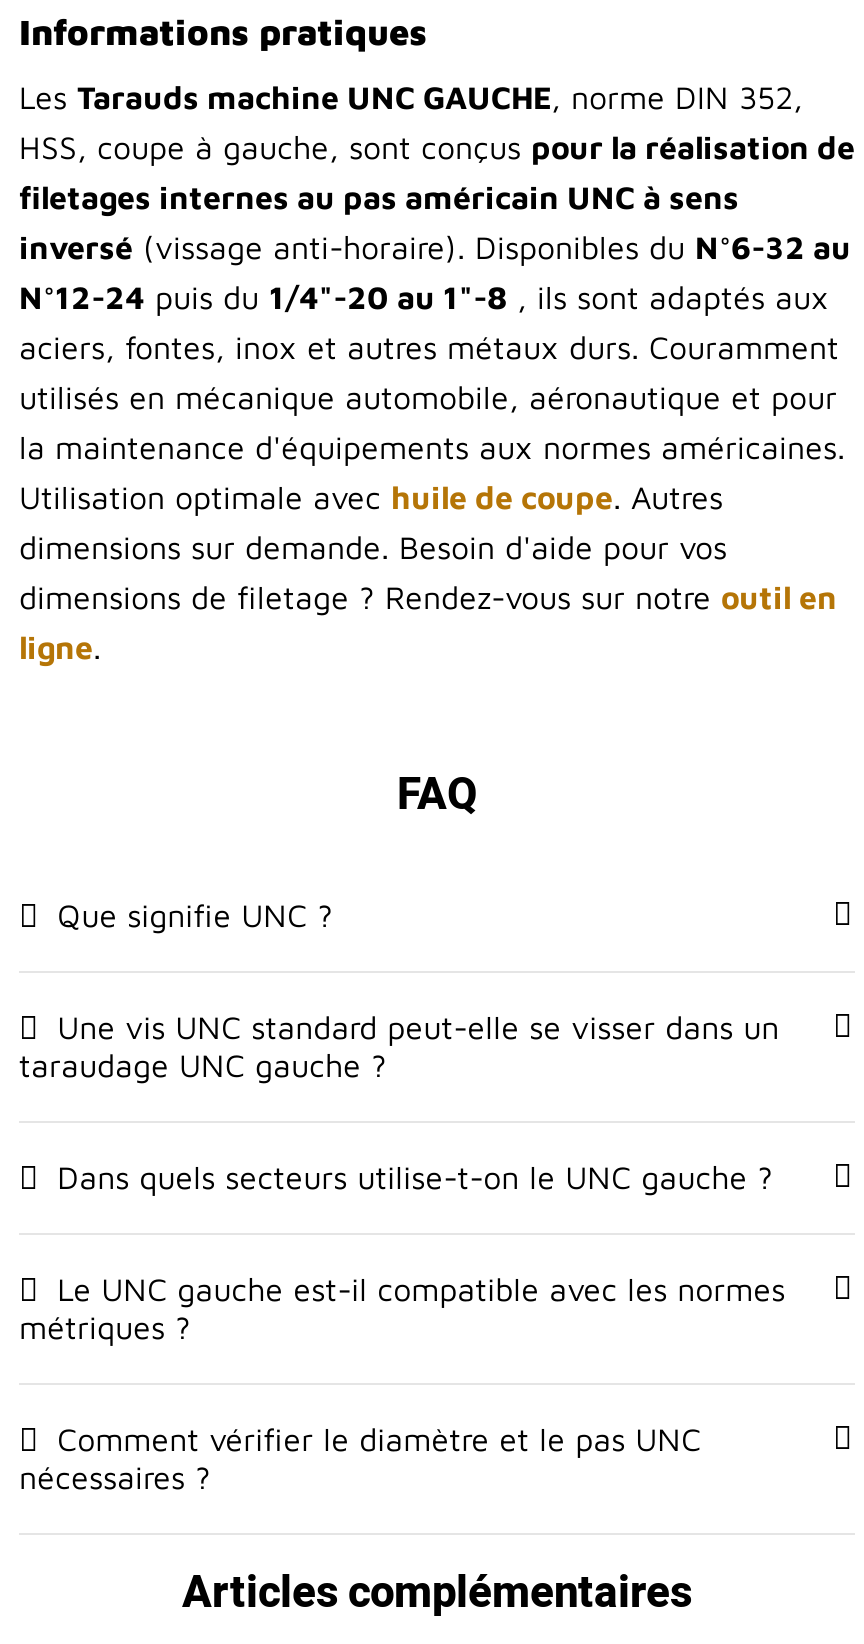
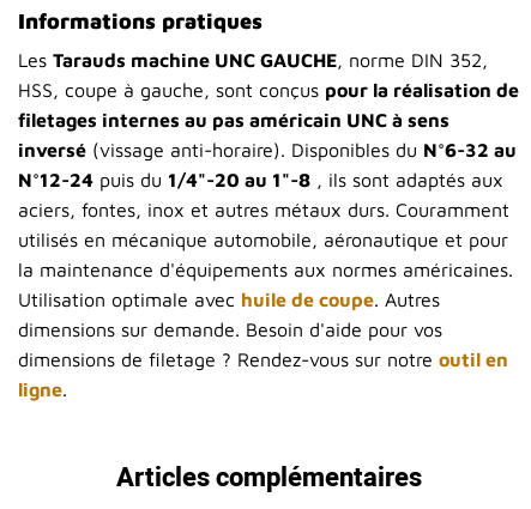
[19,763,785,1495] FAQ | Que signifie UNC ? | Une vis UNC standard peut-elle se visser dans un | taraudage UNC gauche ? | Dans quels secteurs utilise-t-on le UNC gauche ? | Le UNC gauche est-il compatible avec les normes | métriques ? | Comment vérifier le diamètre et le pas UNC | nécessaires ? -> none

